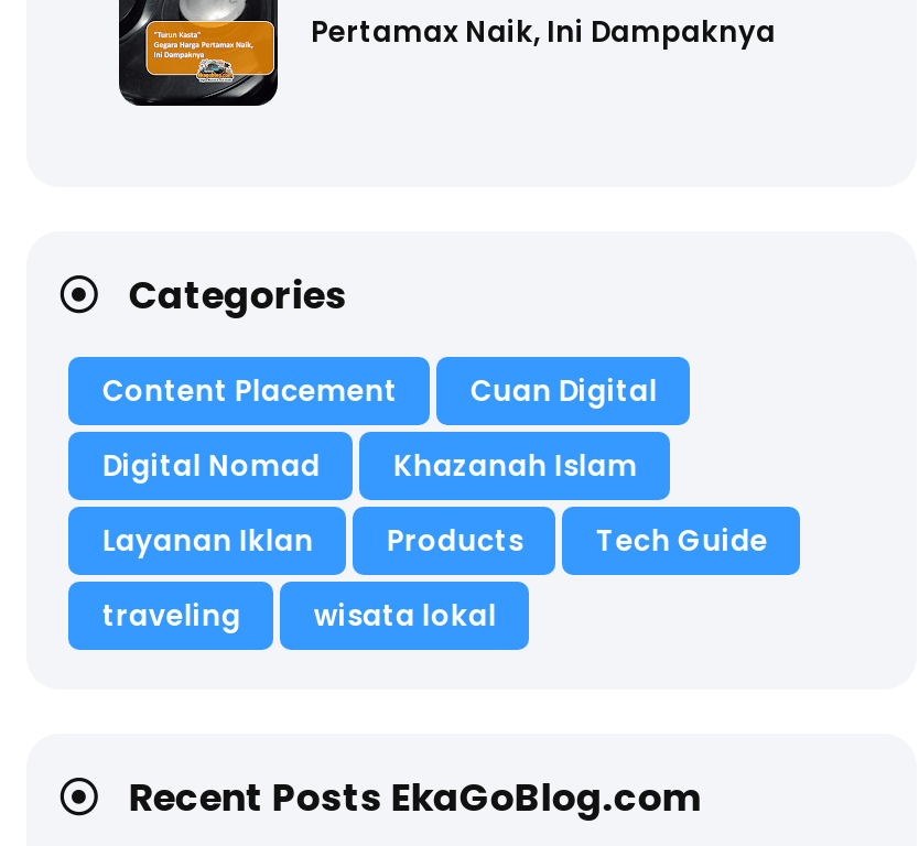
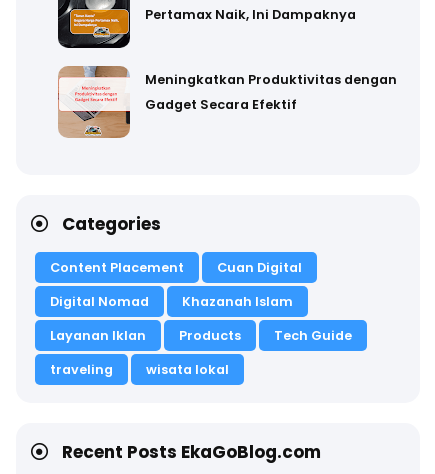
none -> [57,65,397,139] [image] | Meningkatkan Produktivitas dengan | Gadget Secara Efektif

